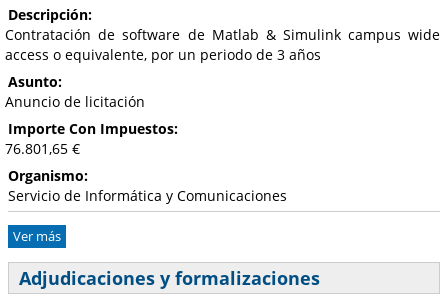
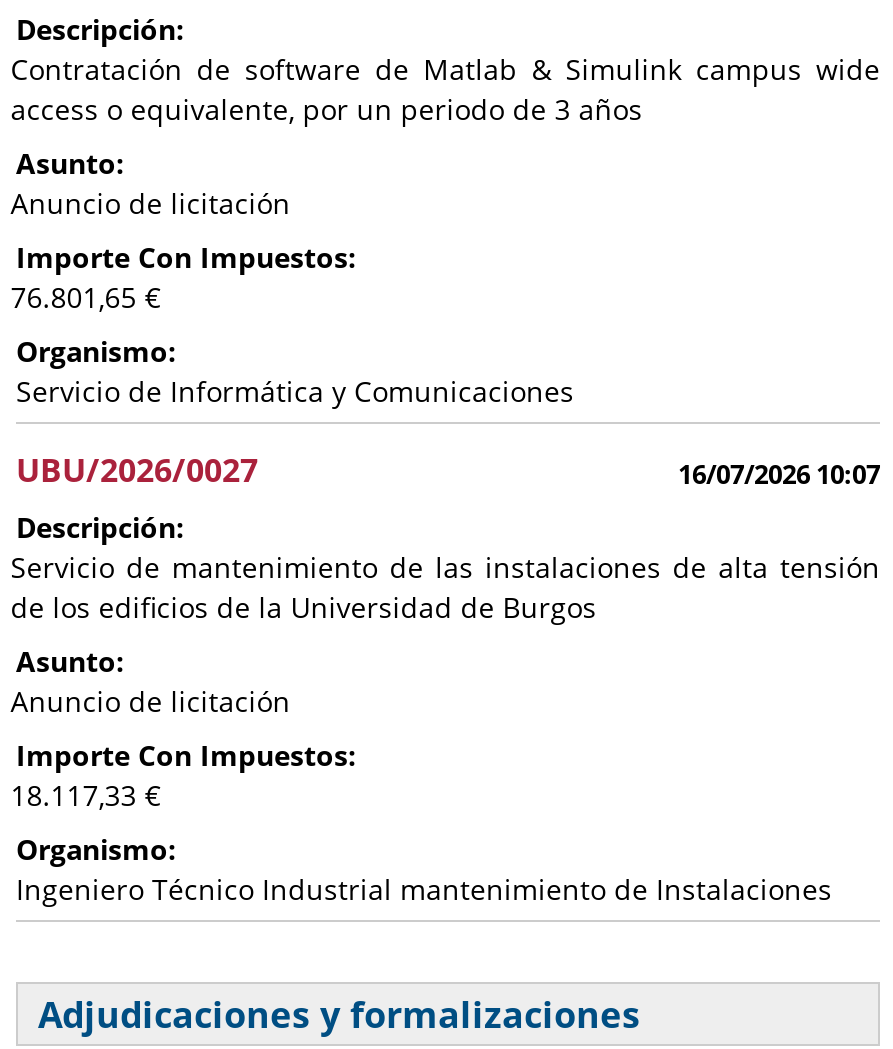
[13,228,61,245] Ver más -> [10,449,880,909] 16/07/2026 10:07 | UBU/2026/0027 | Descripción: | Servicio de mantenimiento de las instalaciones de alta tensión | de los edificios de la Universidad de Burgos | Asunto: | Anuncio de licitación | Importe Con Impuestos: | 18.117,33 € | Organismo: | Ingeniero Técnico Industrial mantenimiento de Instalaciones

